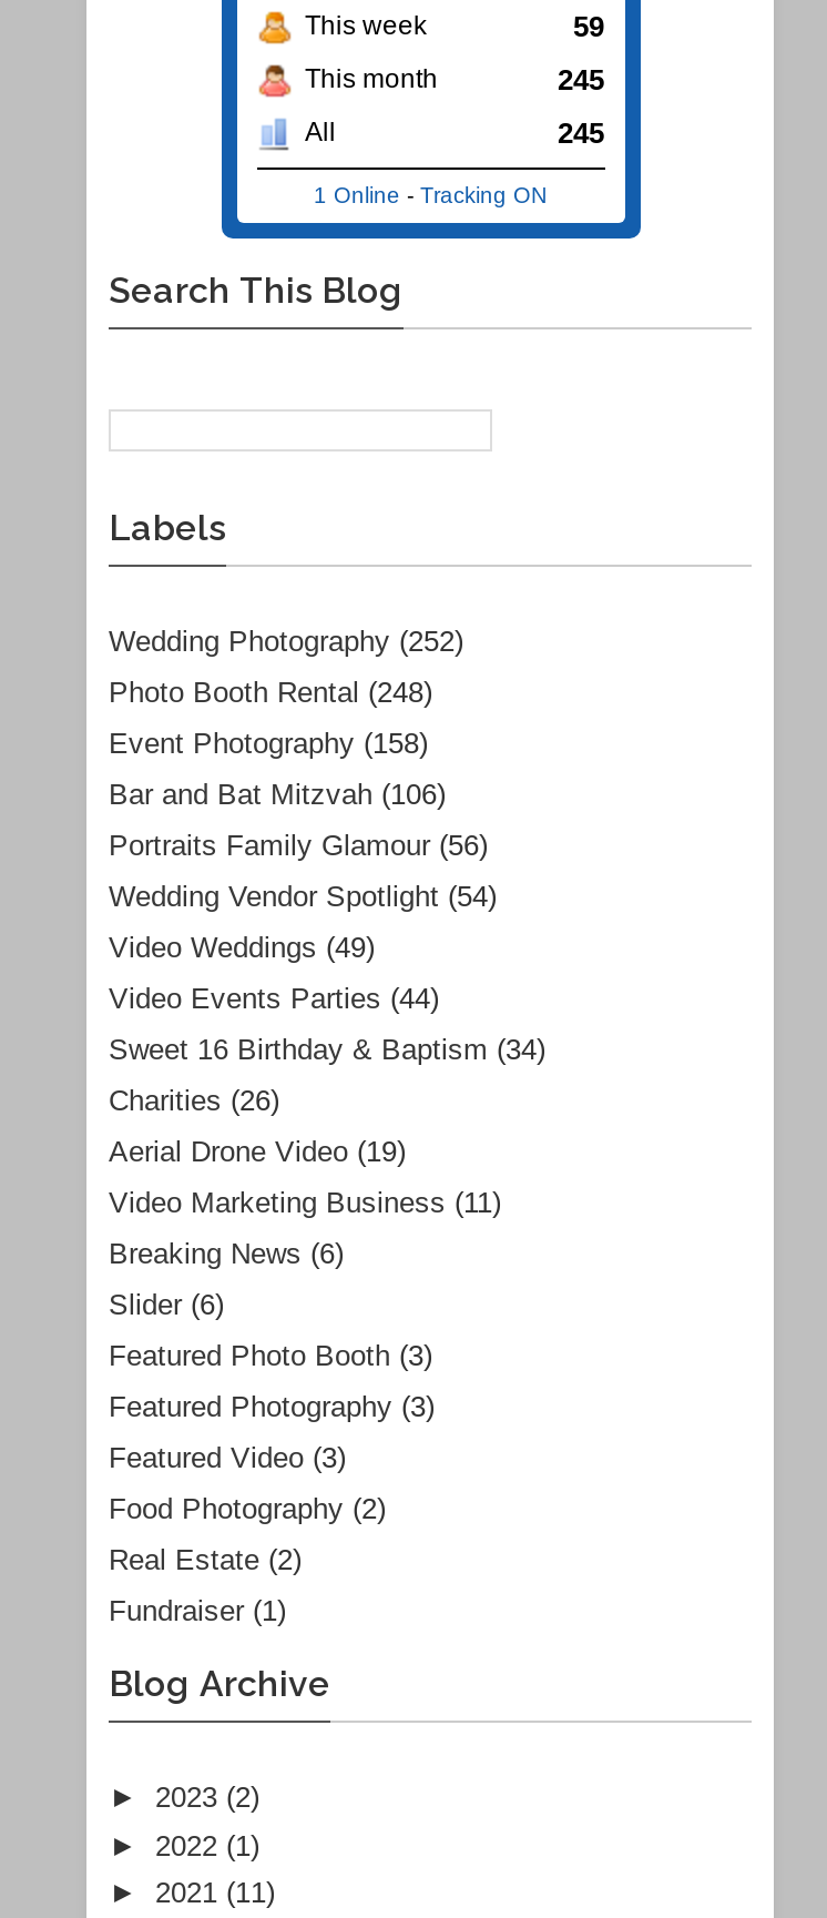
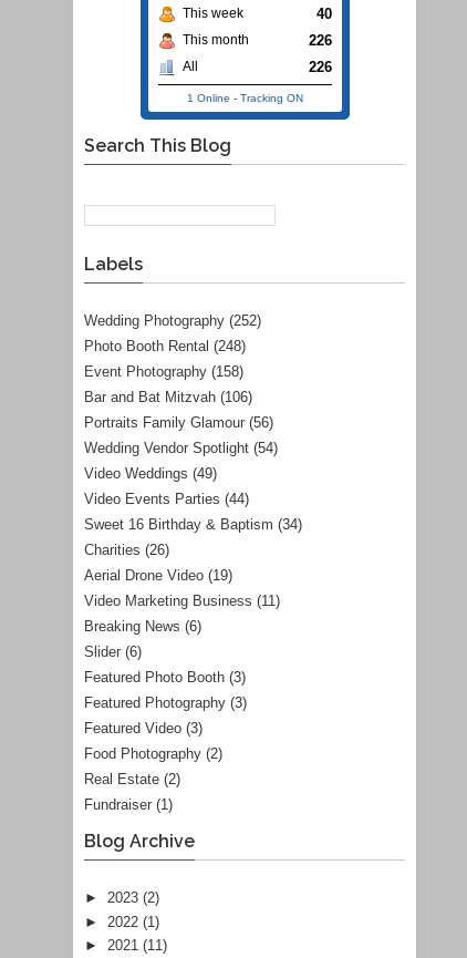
[573,11,604,44] 59 -> [316,6,331,22] 40
[558,64,604,97] 245 -> [308,32,331,49] 226
[558,117,604,150] 245 -> [308,59,331,76] 226

